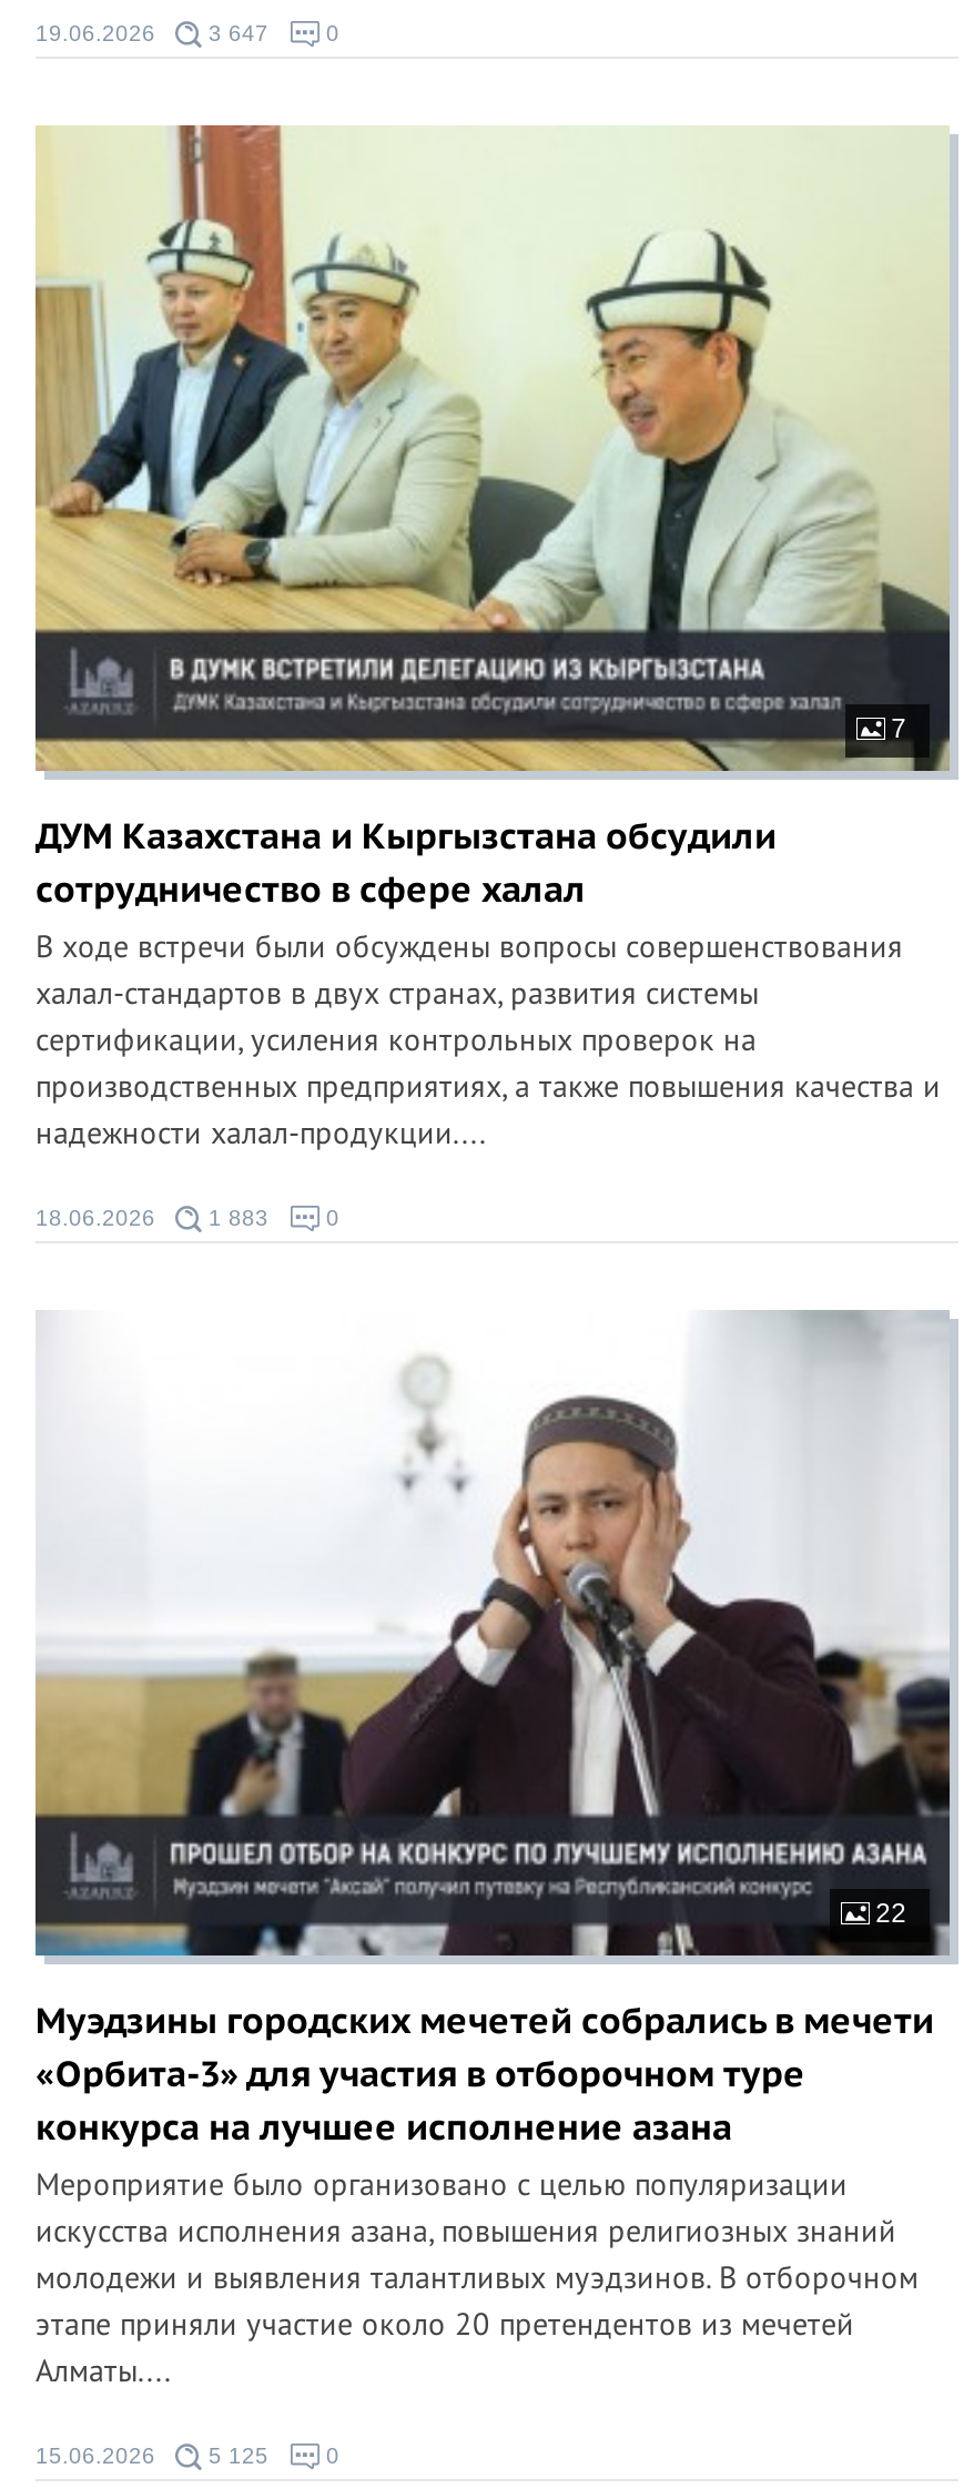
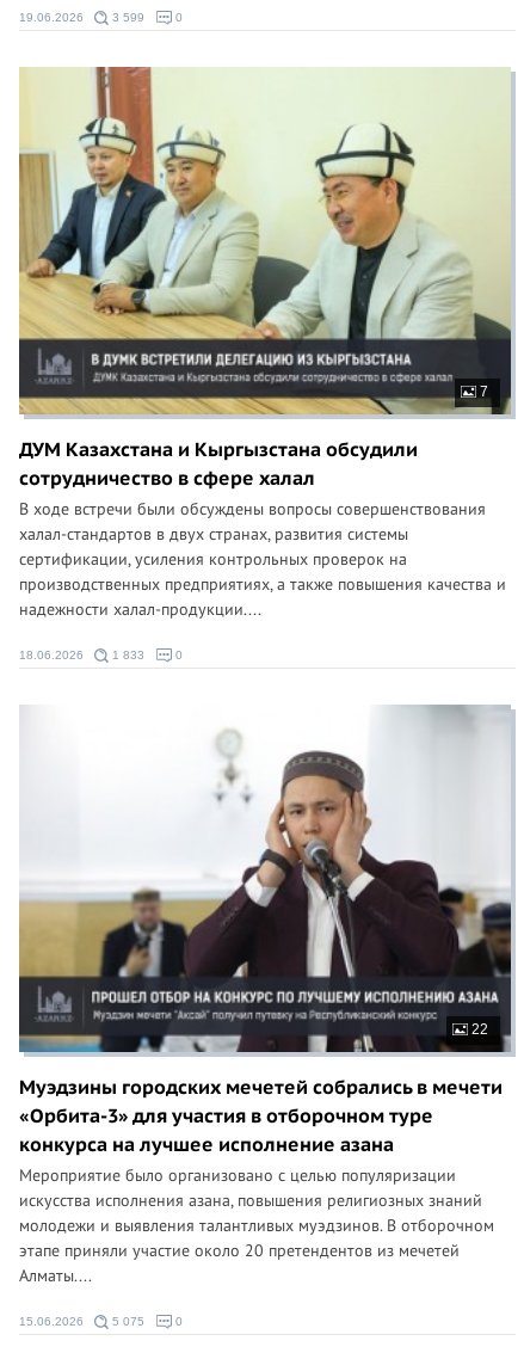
[35,21,268,45] 19.06.2026 3 647 -> [19,11,144,24] 19.06.2026 3 599
[35,1206,268,1230] 18.06.2026 1 883 -> [19,649,144,662] 18.06.2026 1 833
[35,2444,268,2468] 15.06.2026 5 125 -> [19,1315,144,1328] 15.06.2026 5 075

